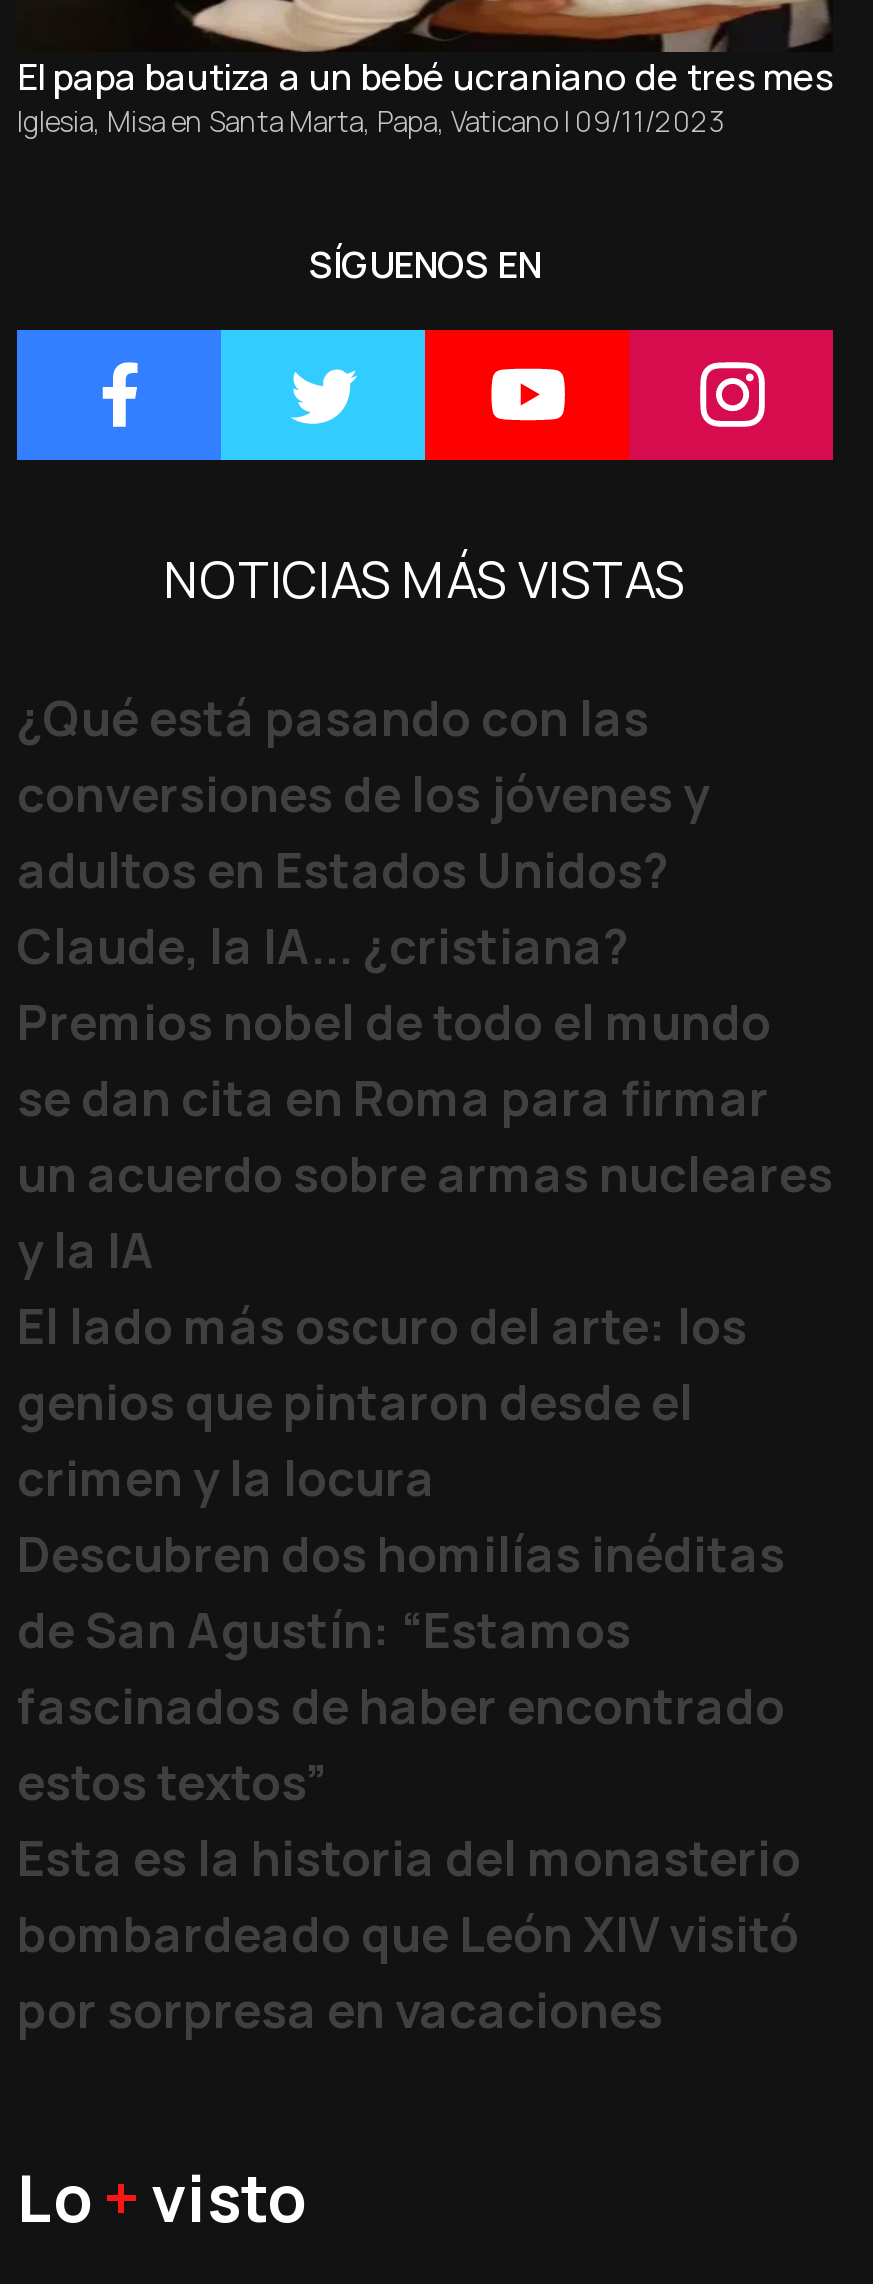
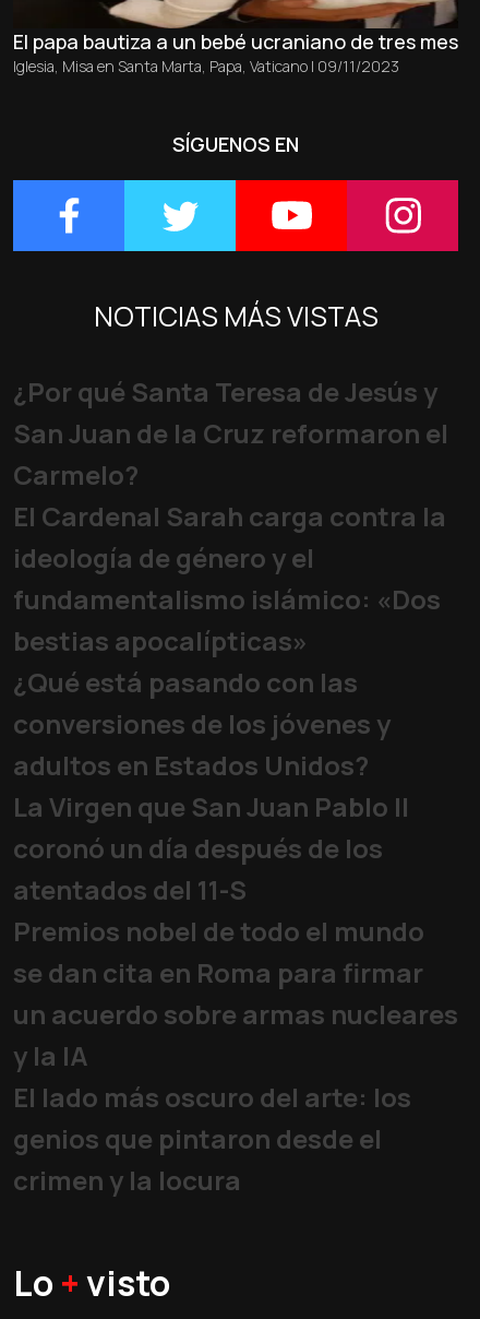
none -> [13,373,448,658] ¿Por qué Santa Teresa de Jesús y | San Juan de la Cruz reformaron el | Carmelo? | El Cardenal Sarah carga contra la | ideología de género y el | fundamentalismo islámico: «Dos | bestias apocalípticas»
moved [17,684,709,902] -> [13,664,391,783]: ¿Qué está pasando con las | conversiones de los jóvenes y | adultos en Estados Unidos?
[17,912,629,978] Claude, la IA... ¿cristiana? -> [13,788,409,907] La Virgen que San Juan Pablo II | coronó un día después de los | atentados del 11-S
moved [17,988,833,1510] -> [13,913,458,1198]: Premios nobel de todo el mundo | se dan cita en Roma para firmar | un acuerdo sobre armas nucleares | y la IA | El lado más oscuro del arte: los | genios que pintaron desde el | crimen y la locura
[17,1520,801,2042] Descubren dos homilías inéditas | de San Agustín: “Estamos | fascinados de haber encontrado | estos textos” | Esta es la historia del monasterio | bombardeado que León XIV visitó | por sorpresa en vacaciones -> none

